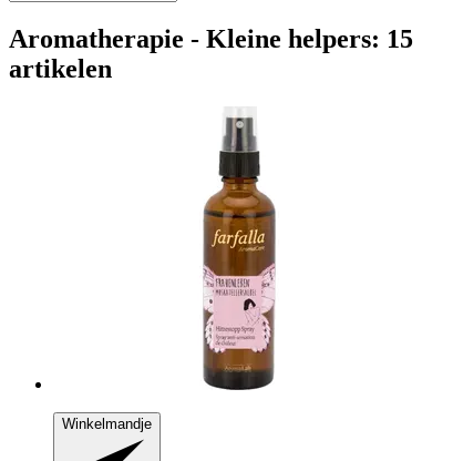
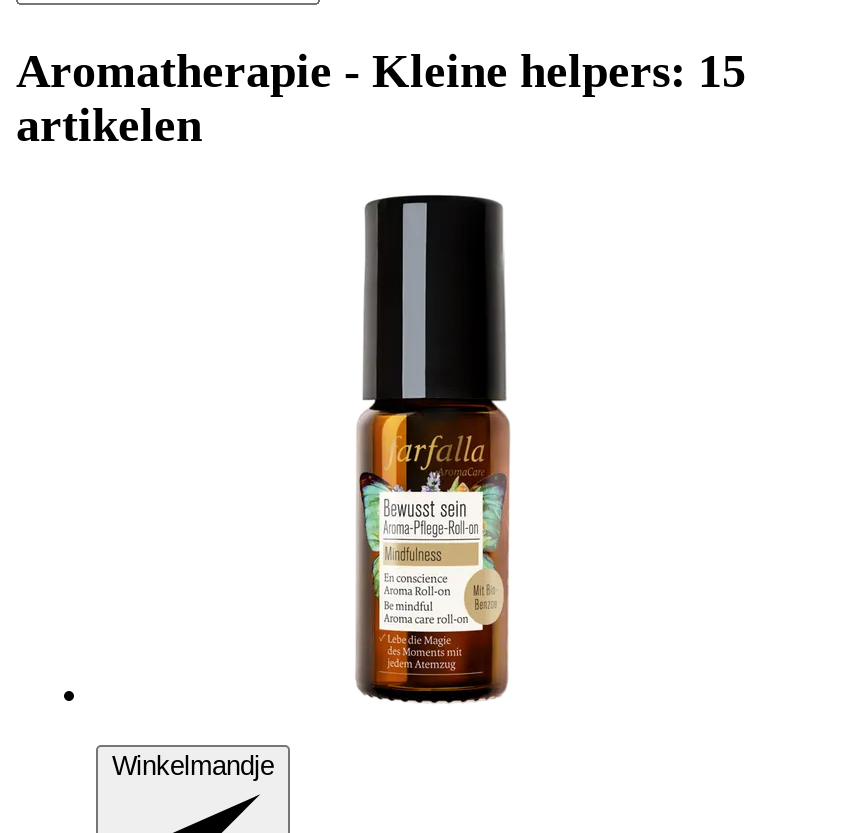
[197,107,282,390] [image] -> [354,193,512,703] [image]

